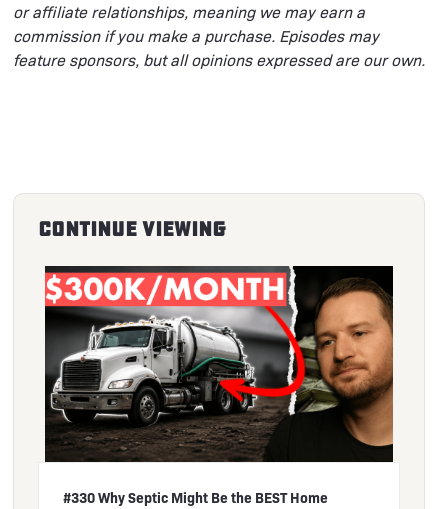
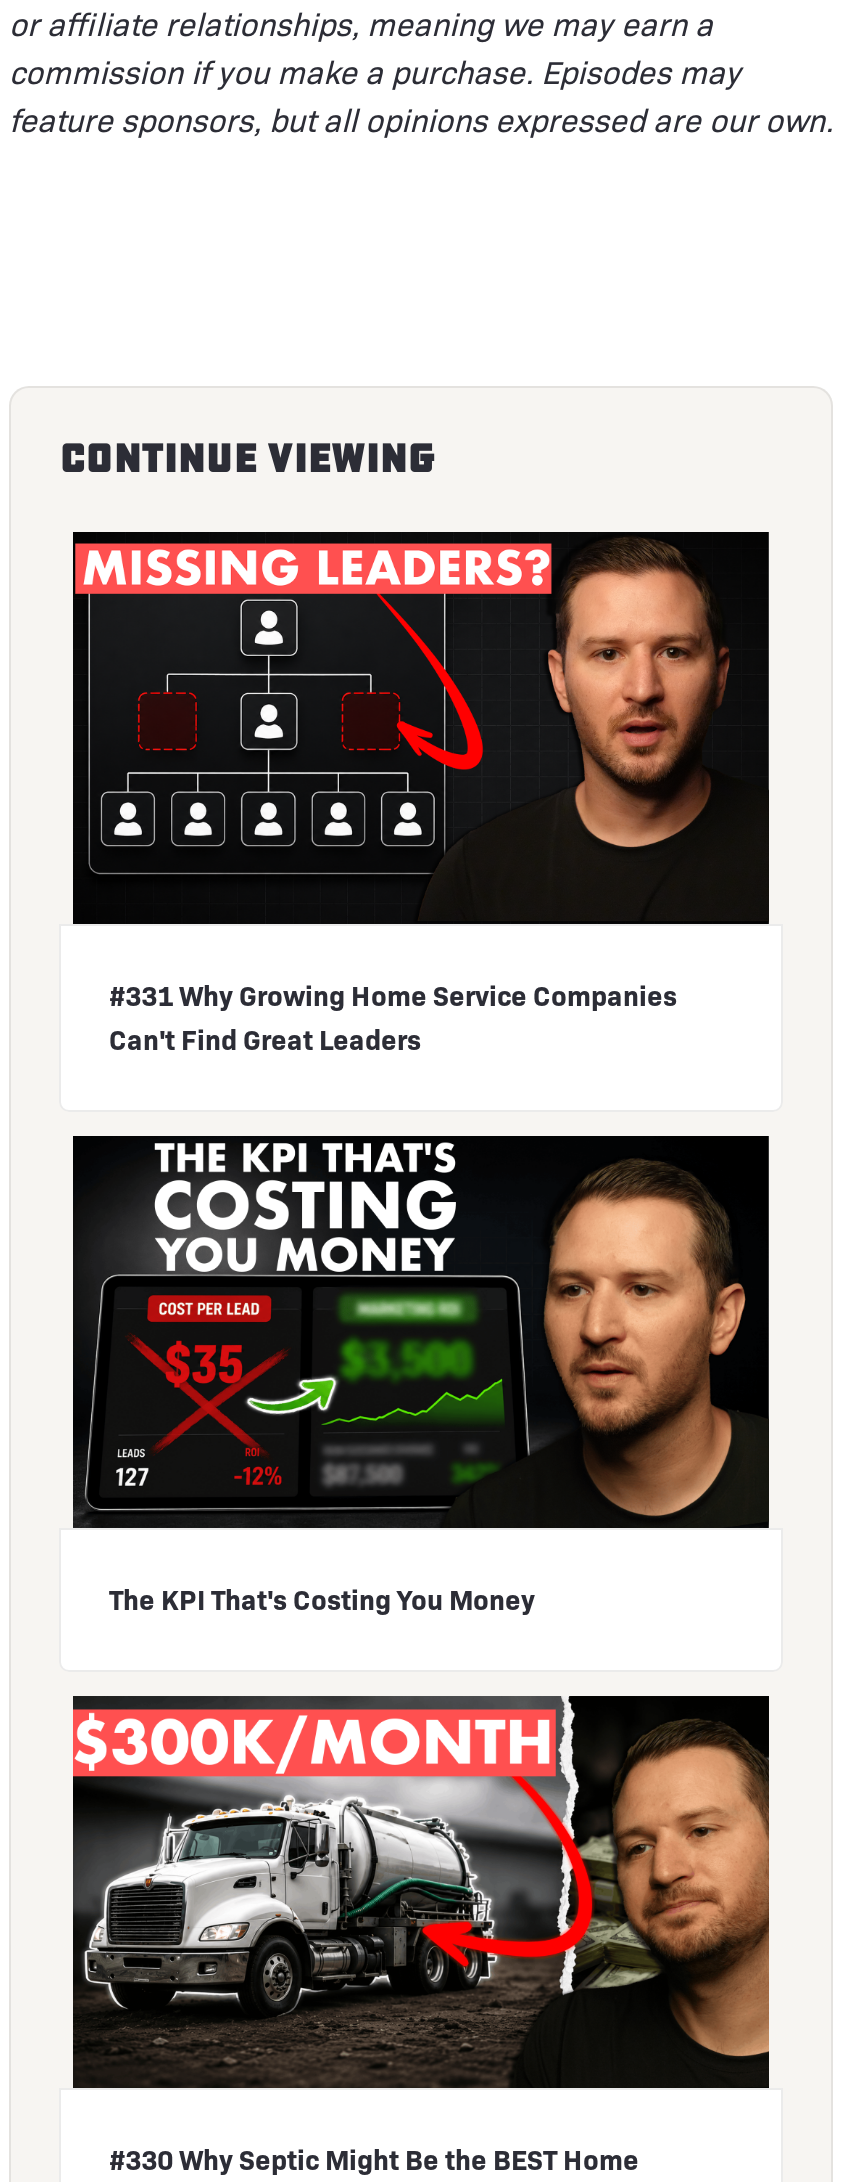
none -> [71,532,771,1057] [image] | #331 Why Growing Home Service Companies | Can't Find Great Leaders
none -> [71,1134,771,1617] [image] | The KPI That's Costing You Money

